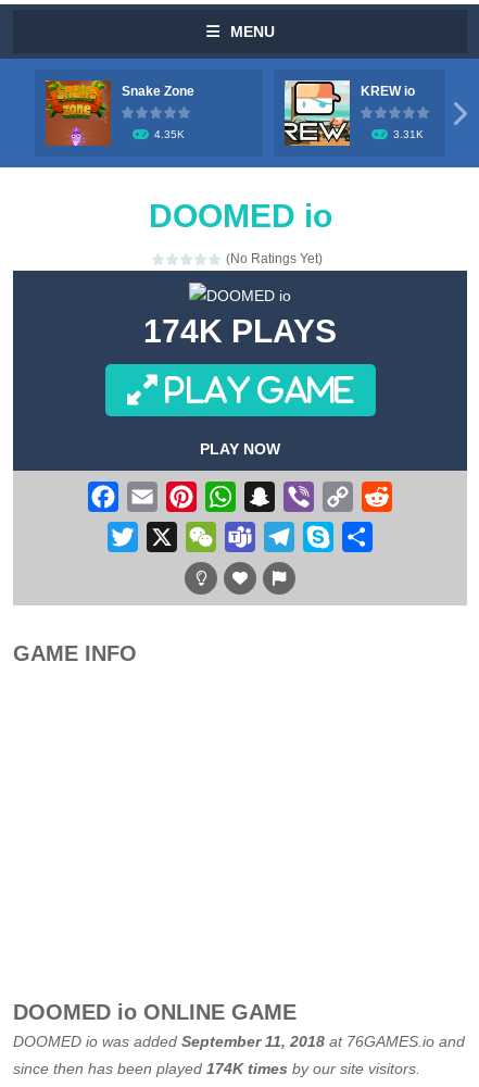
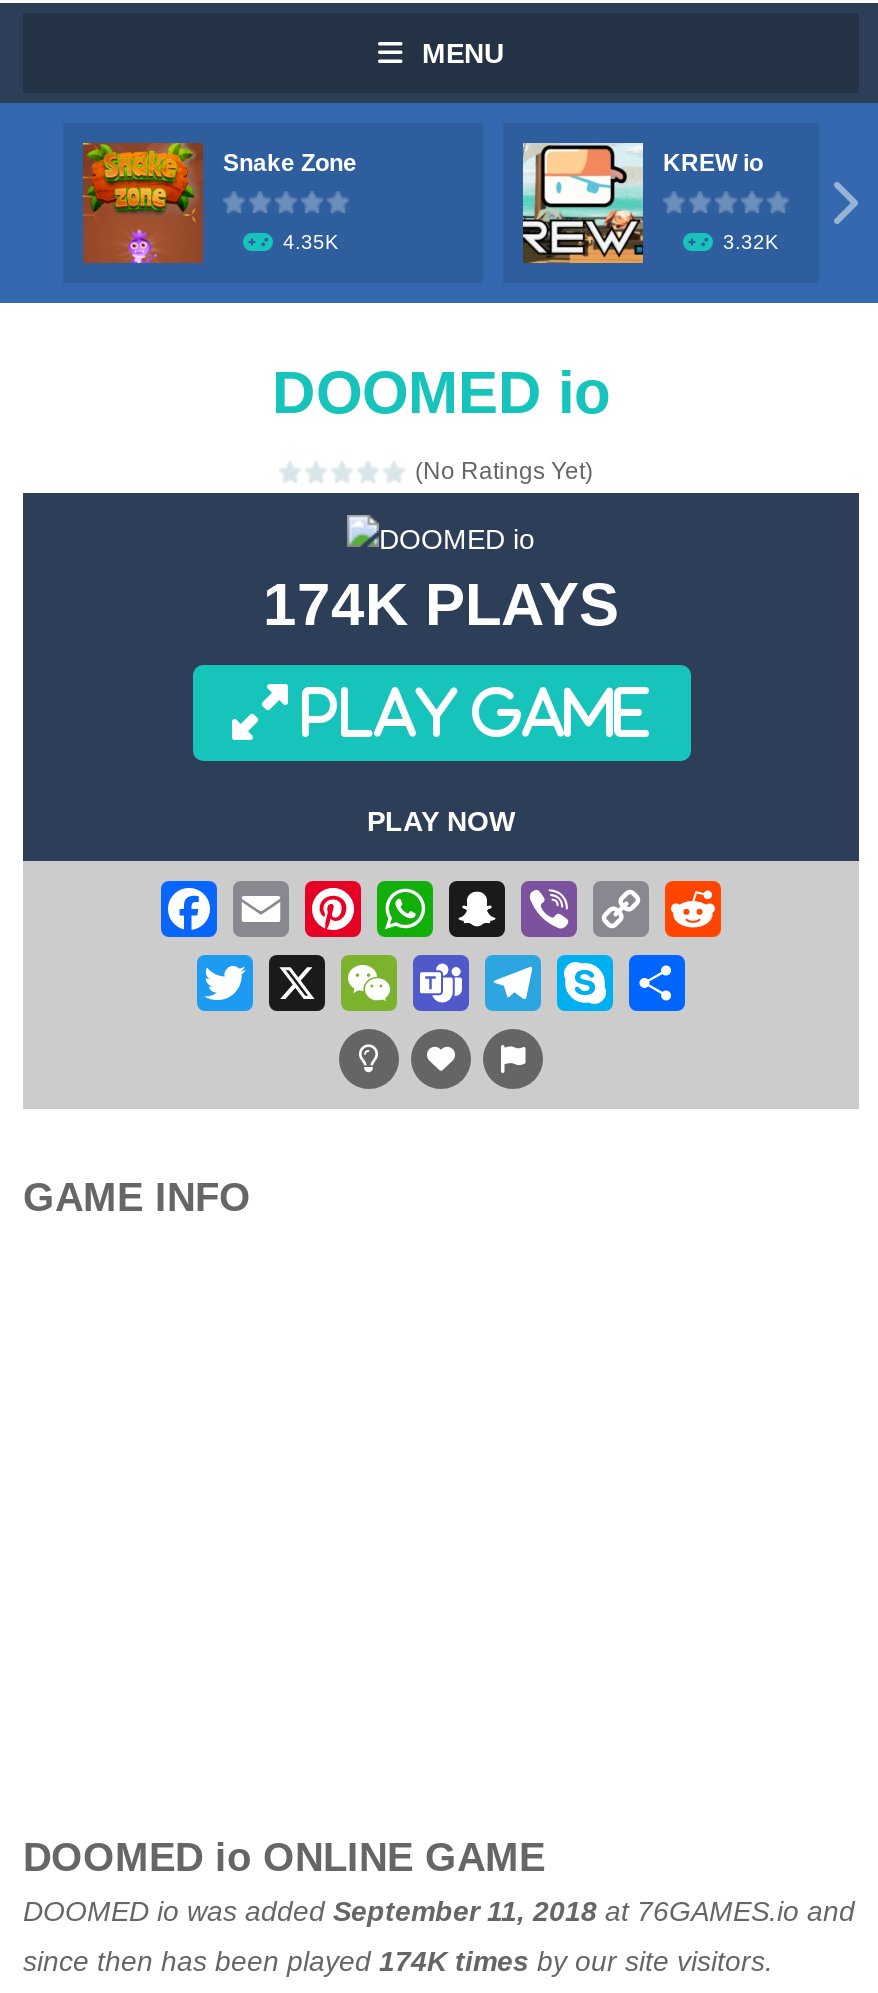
[393,128,424,140] 3.31K -> [723,231,779,253] 3.32K

